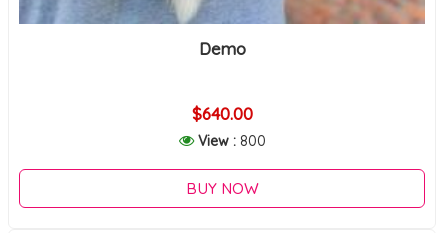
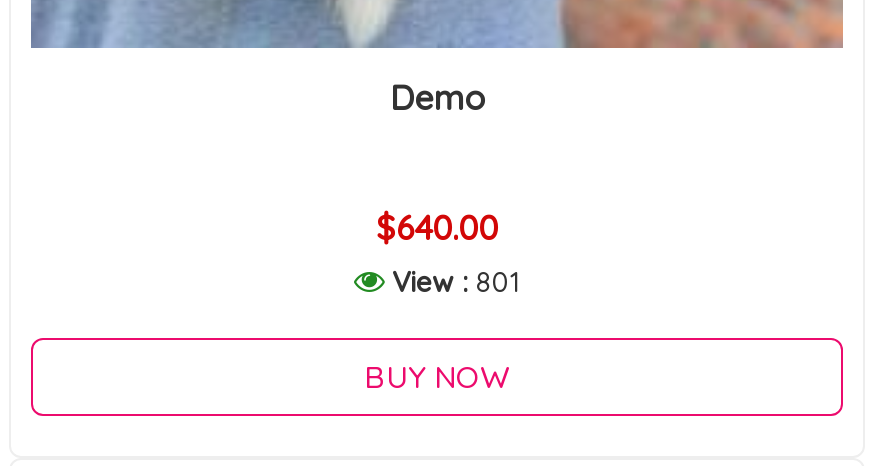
[197,132,265,150] View : 800 -> [392,263,520,299] View : 801

